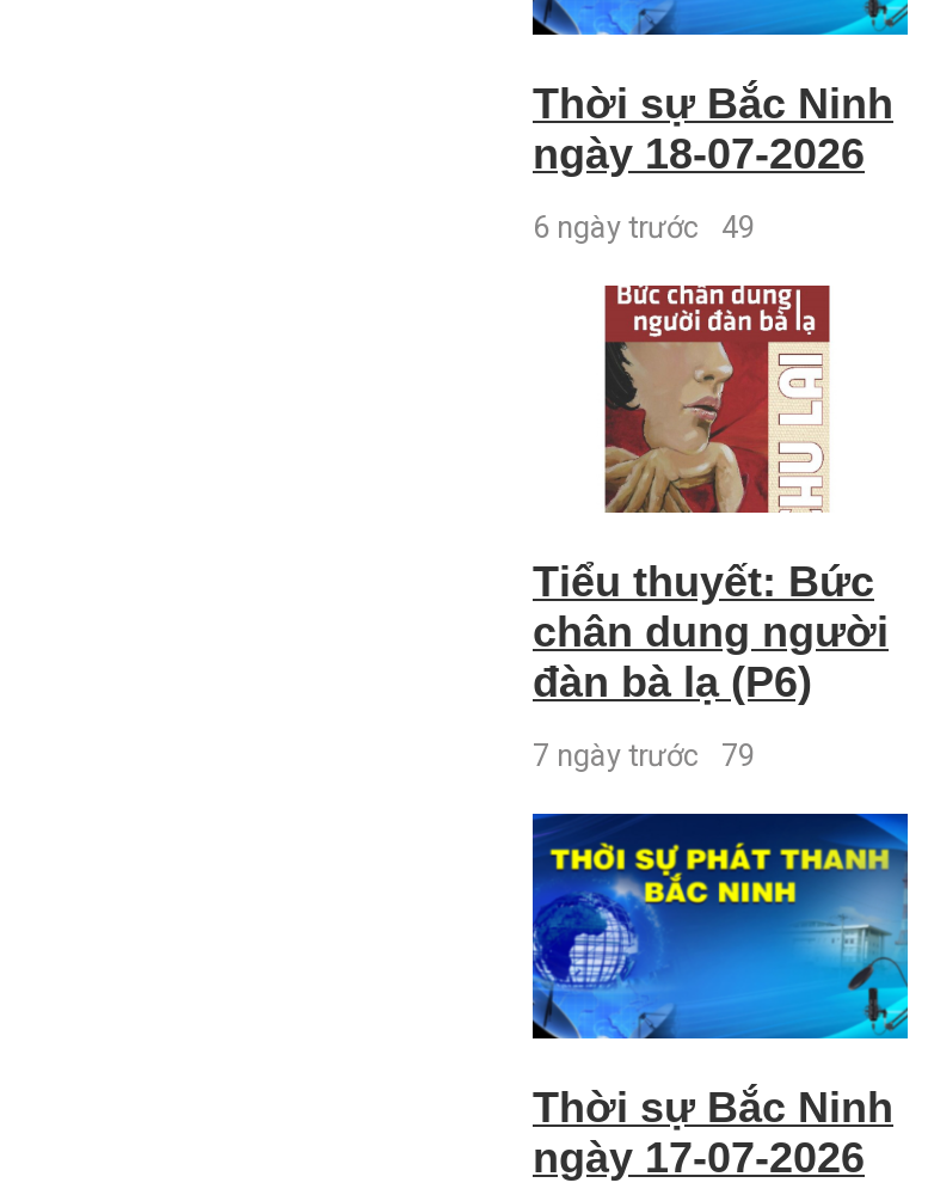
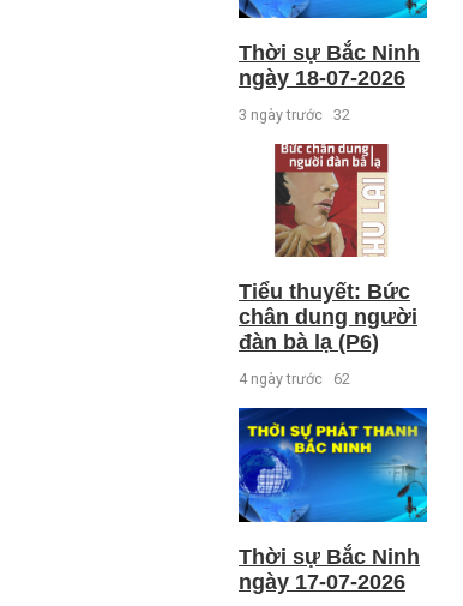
[533,209,755,245] 6 ngày trước 49 -> [239,105,350,123] 3 ngày trước 32
[533,737,755,772] 7 ngày trước 79 -> [239,370,350,388] 4 ngày trước 62

